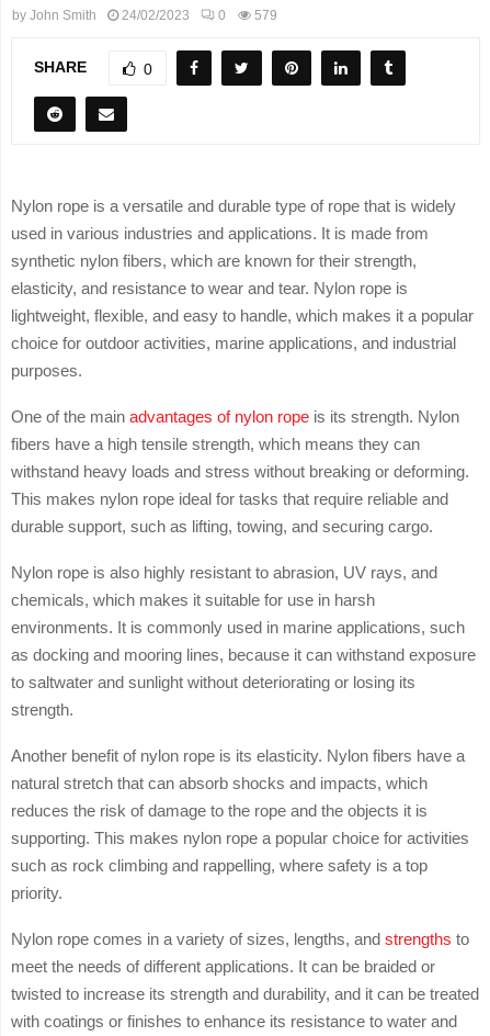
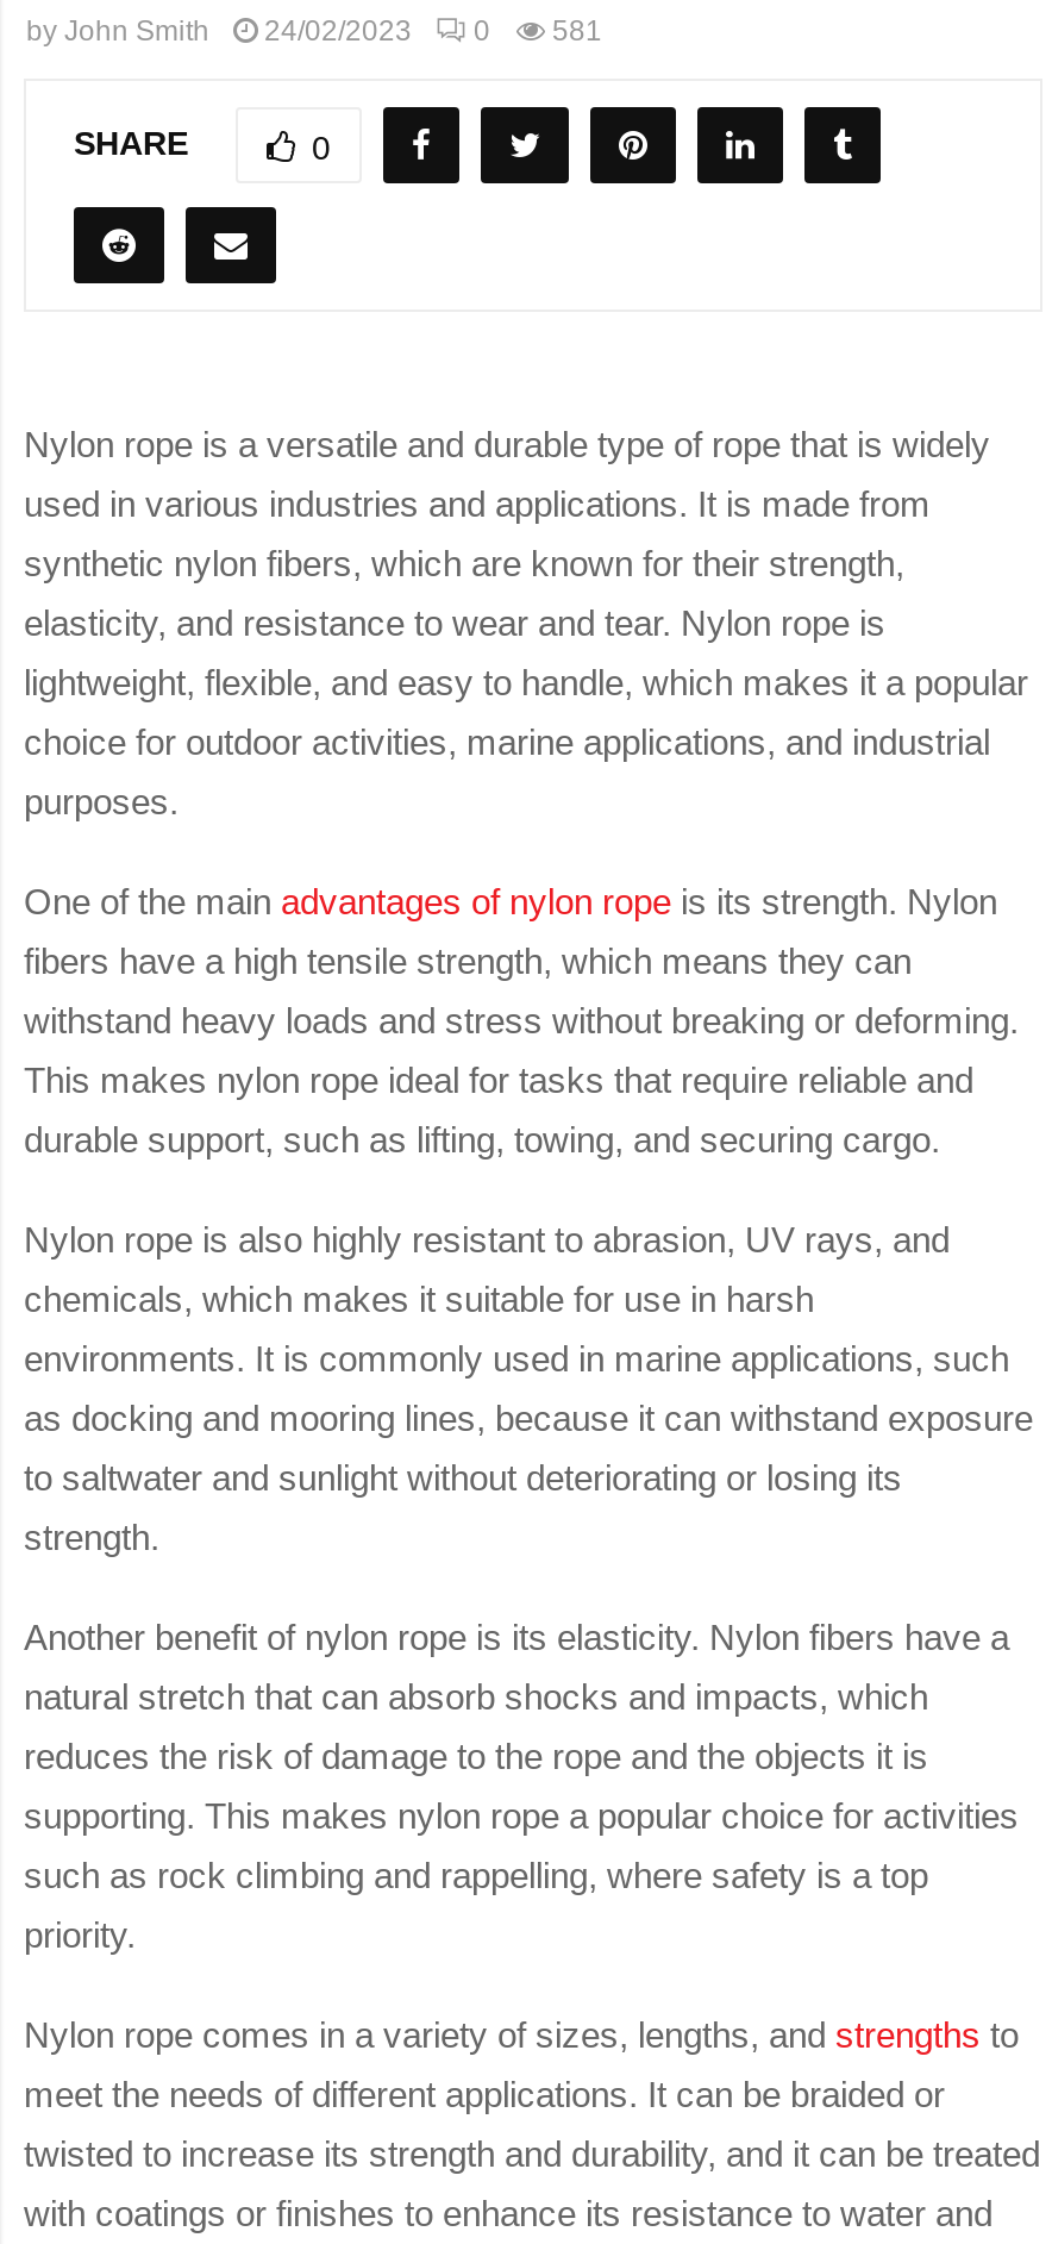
[12,8,277,23] by John Smith 24/02/2023 0 579 -> [26,14,602,48] by John Smith 24/02/2023 0 581

